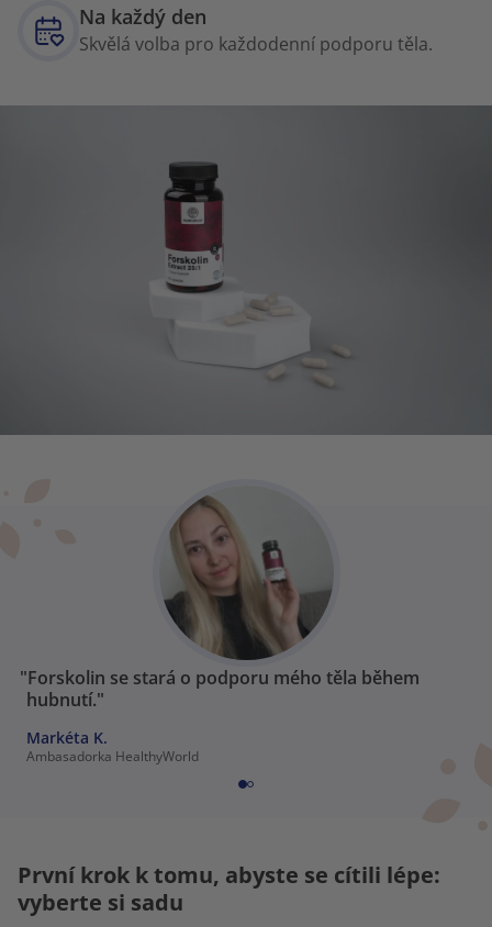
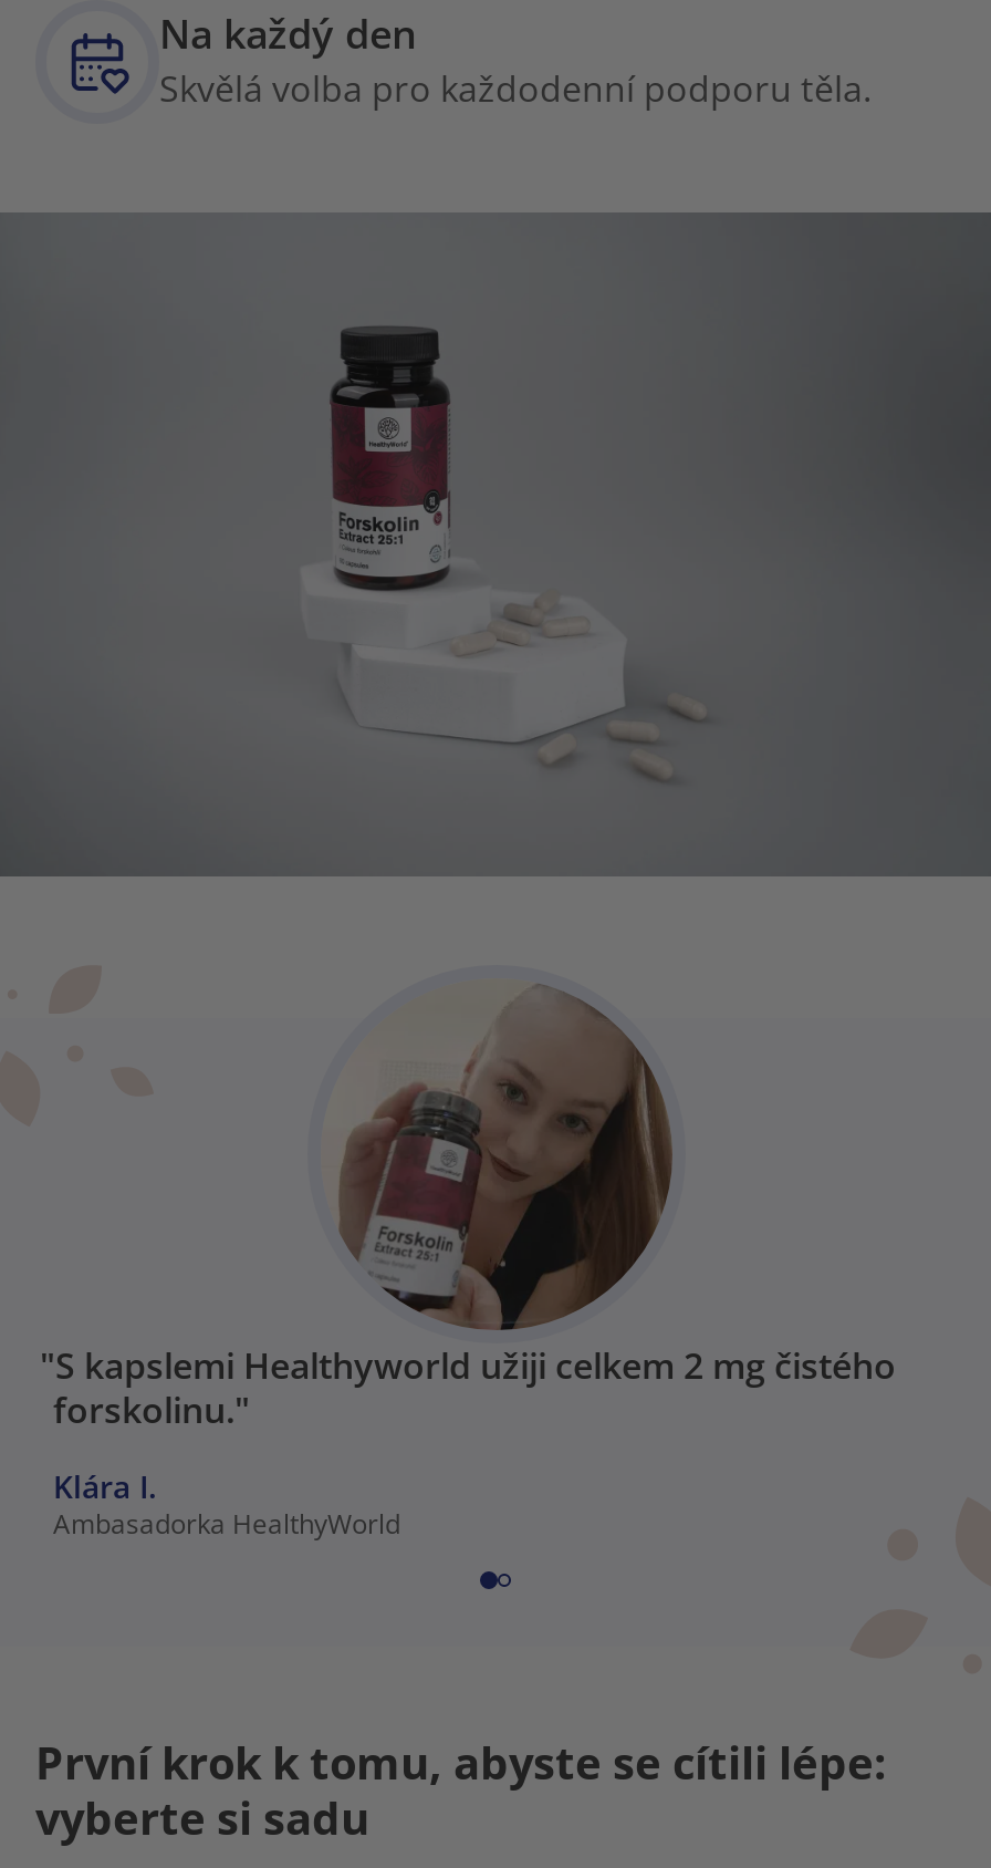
[20,488,420,711] [image] | "Forskolin se stará o podporu mého těla během | hubnutí." -> [40,987,896,1434] [image] | "S kapslemi Healthyworld užiji celkem 2 mg čistého | forskolinu."
[26,727,108,748] Markéta K. -> [53,1465,157,1507] Klára I.

